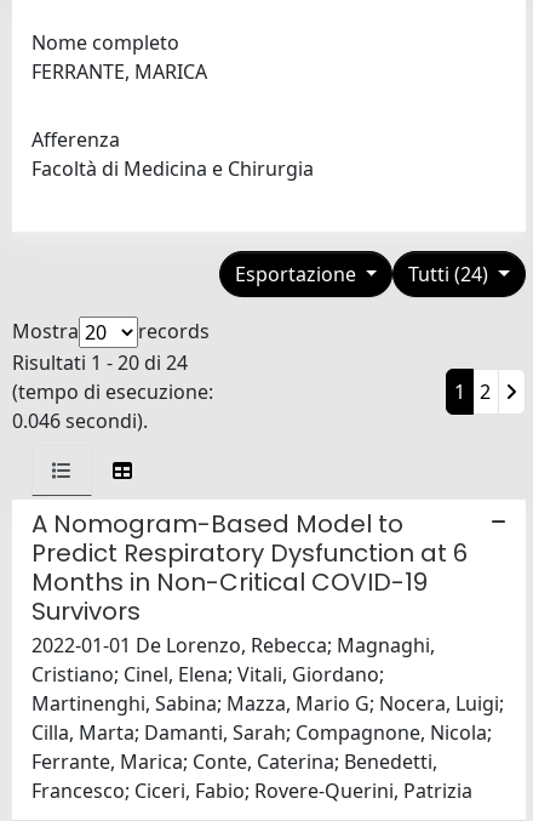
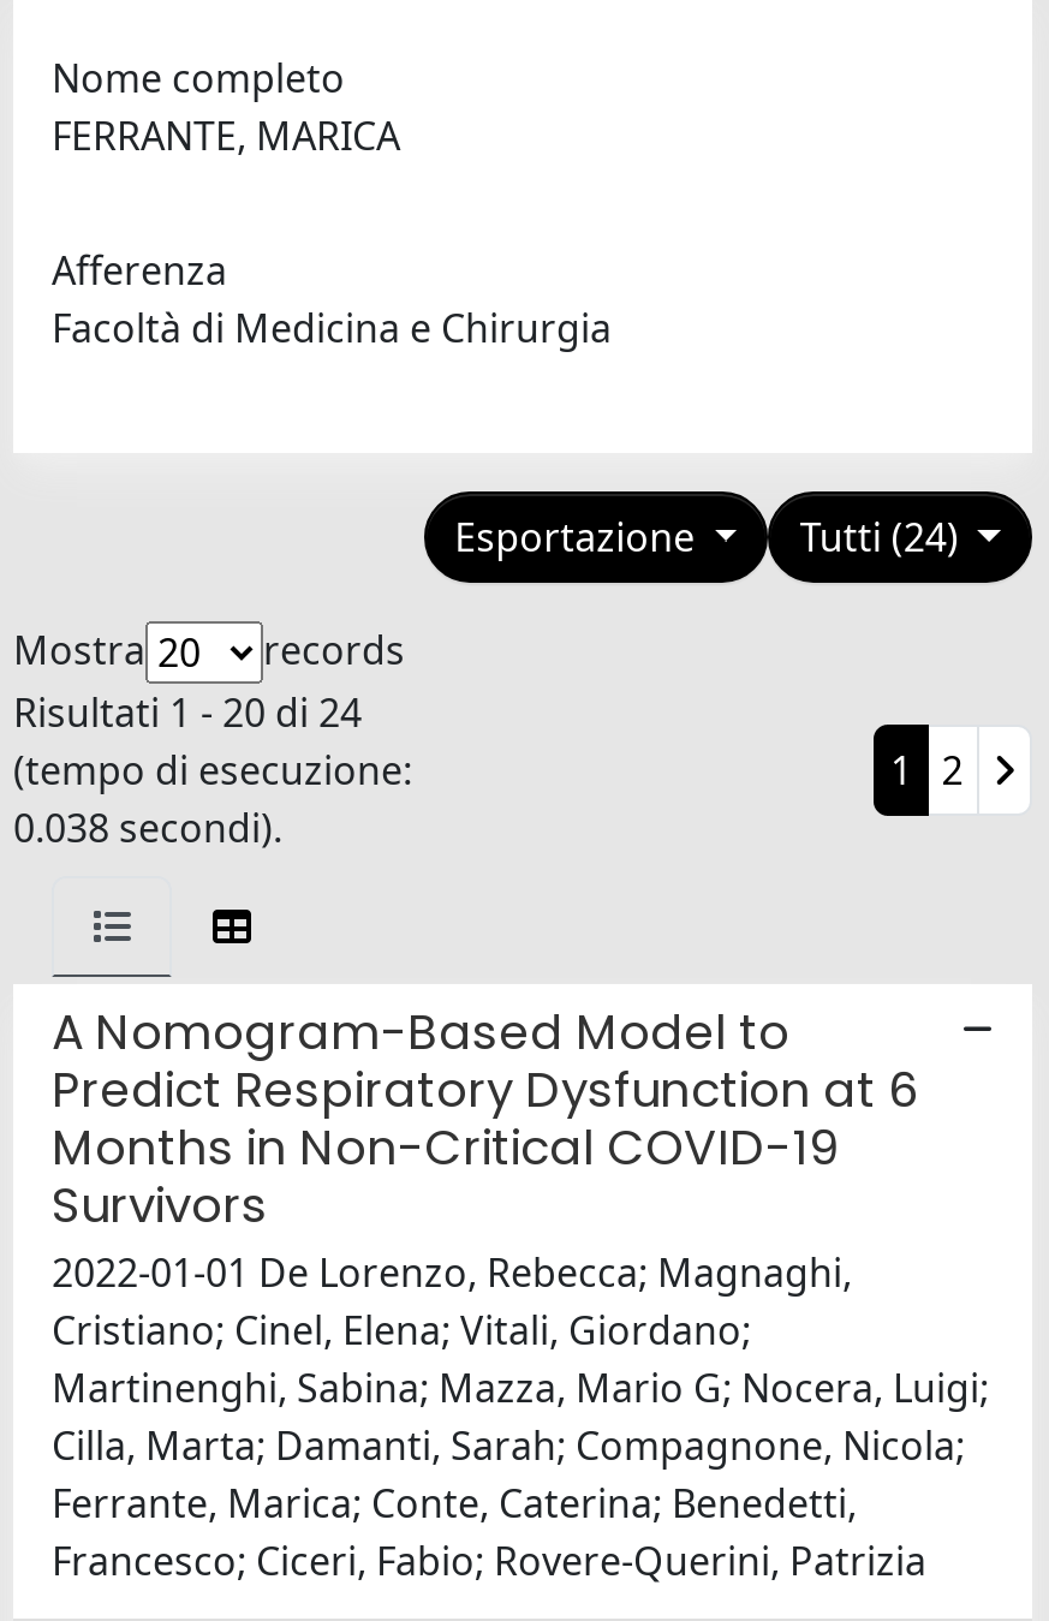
[12,408,148,434] 0.046 secondi). -> [13,802,282,855] 0.038 secondi).

